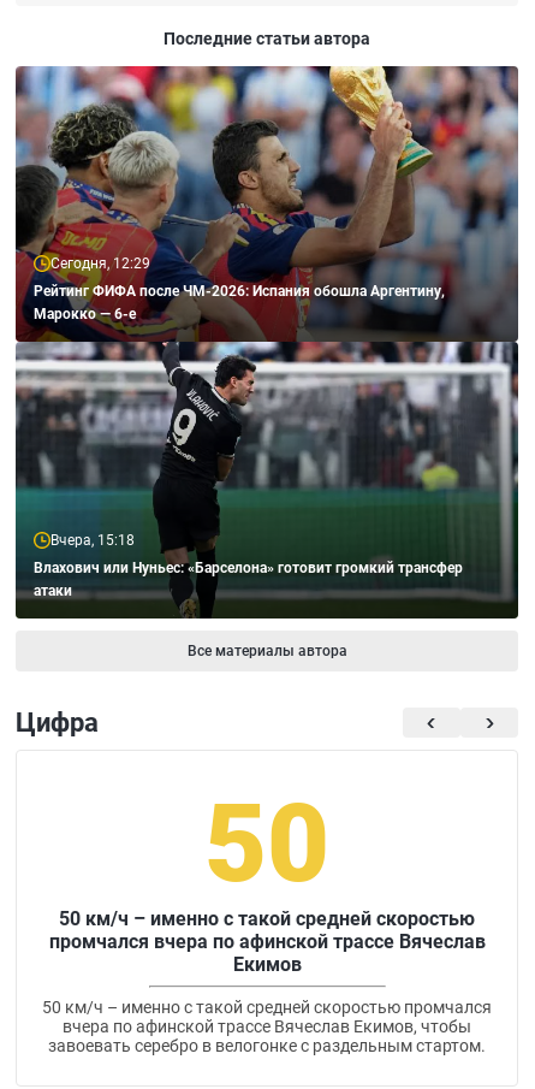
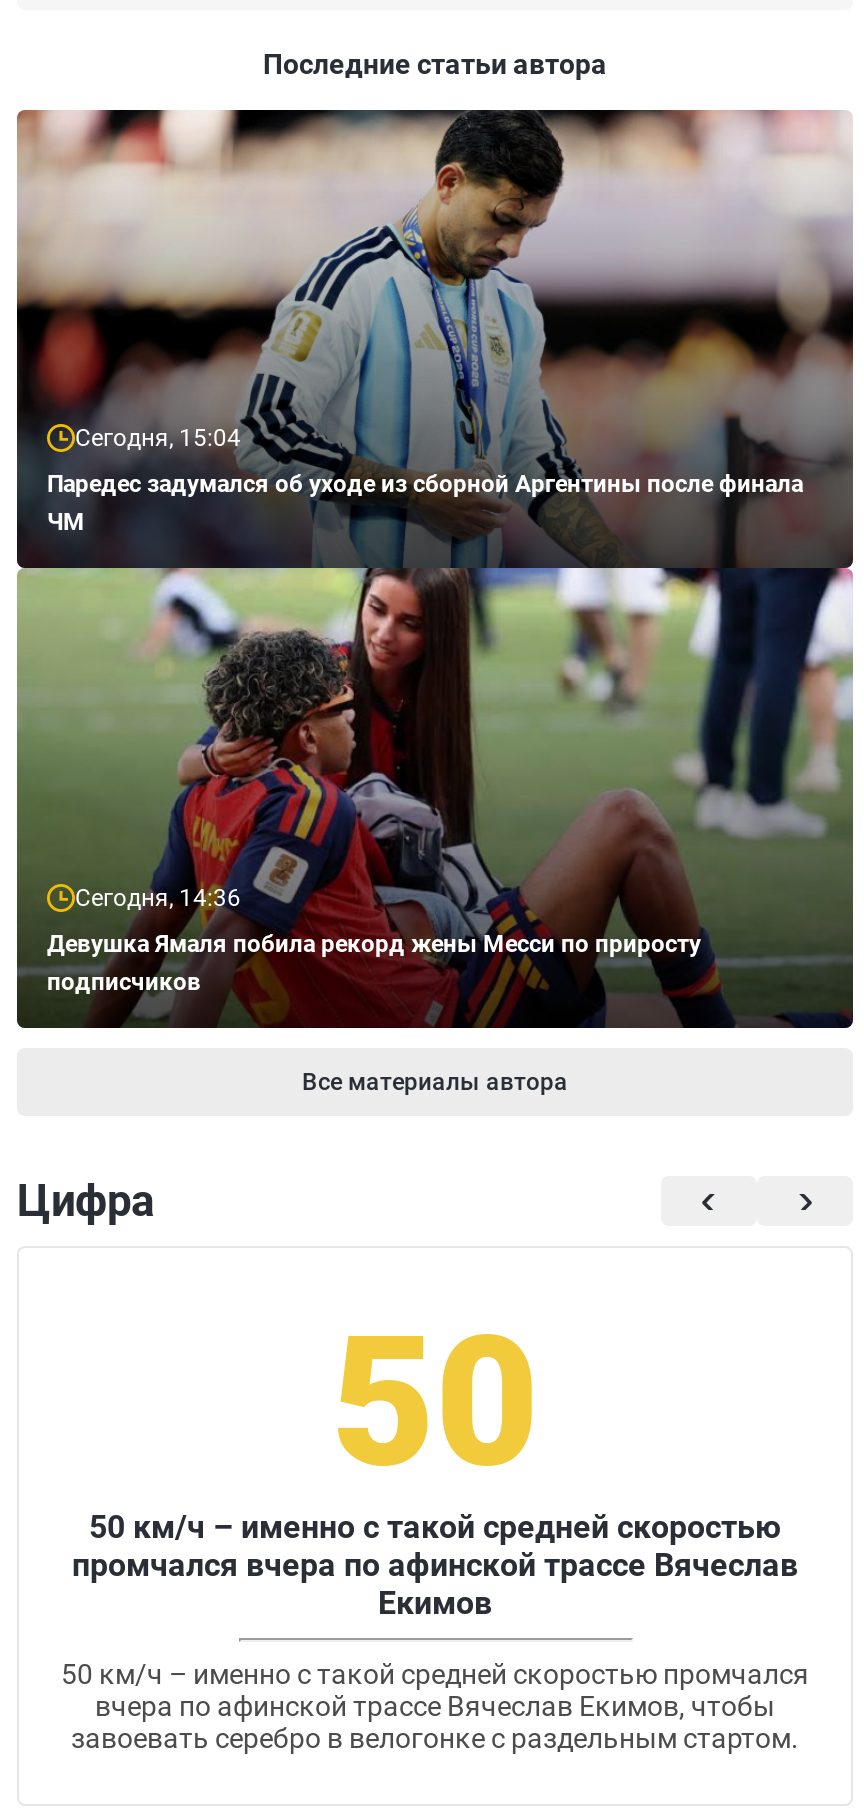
[14,65,519,619] [image] | Сегодня, 12:29 -> [15,108,855,1028] [image] | Сегодня, 15:04
[34,283,445,323] Рейтинг ФИФА после ЧМ-2026: Испания обошла Аргентину, | Марокко — 6-е -> [47,471,803,537] Паредес задумался об уходе из сборной Аргентины после финала | ЧМ
[50,532,135,549] Вчера, 15:18 -> [75,885,241,913] Сегодня, 14:36
[34,560,463,600] Влахович или Нуньес: «Барселона» готовит громкий трансфер | атаки -> [47,931,701,997] Девушка Ямаля побила рекорд жены Месси по приросту | подписчиков

